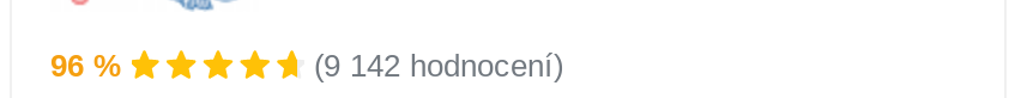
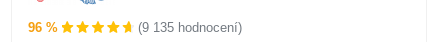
[314,48,563,84] (9 142 hodnocení) -> [138,20,242,35] (9 135 hodnocení)

